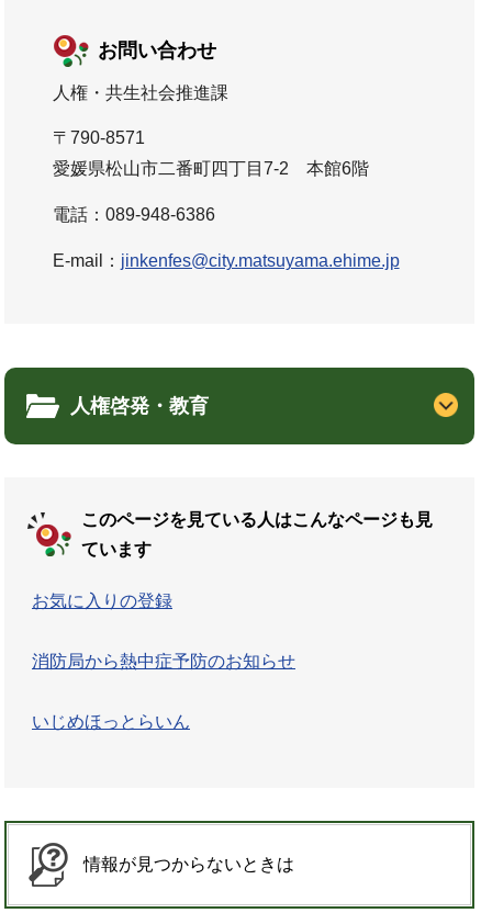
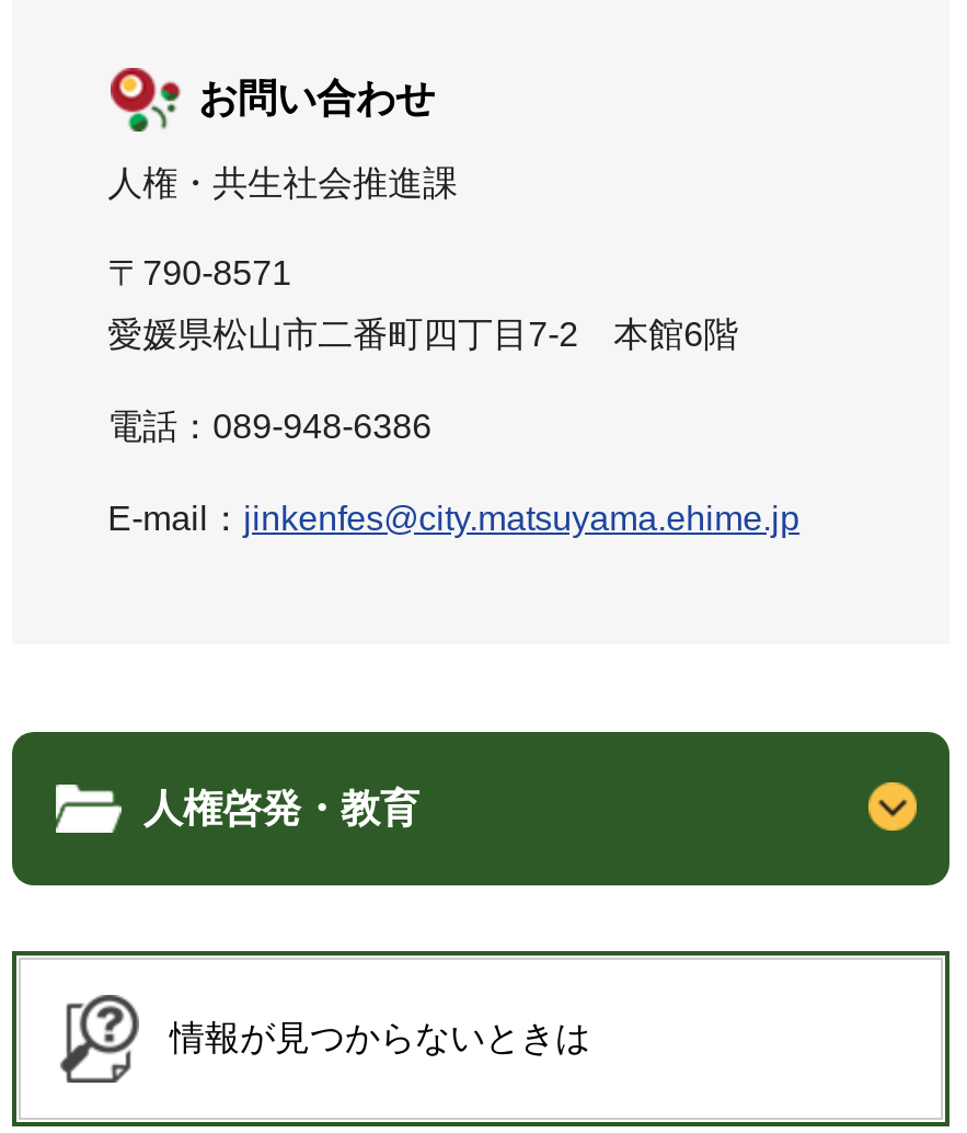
[26,503,433,731] [image] | このページを見ている人はこんなページも見 | ています | お気に入りの登録 | 消防局から熱中症予防のお知らせ | いじめほっとらいん -> none

